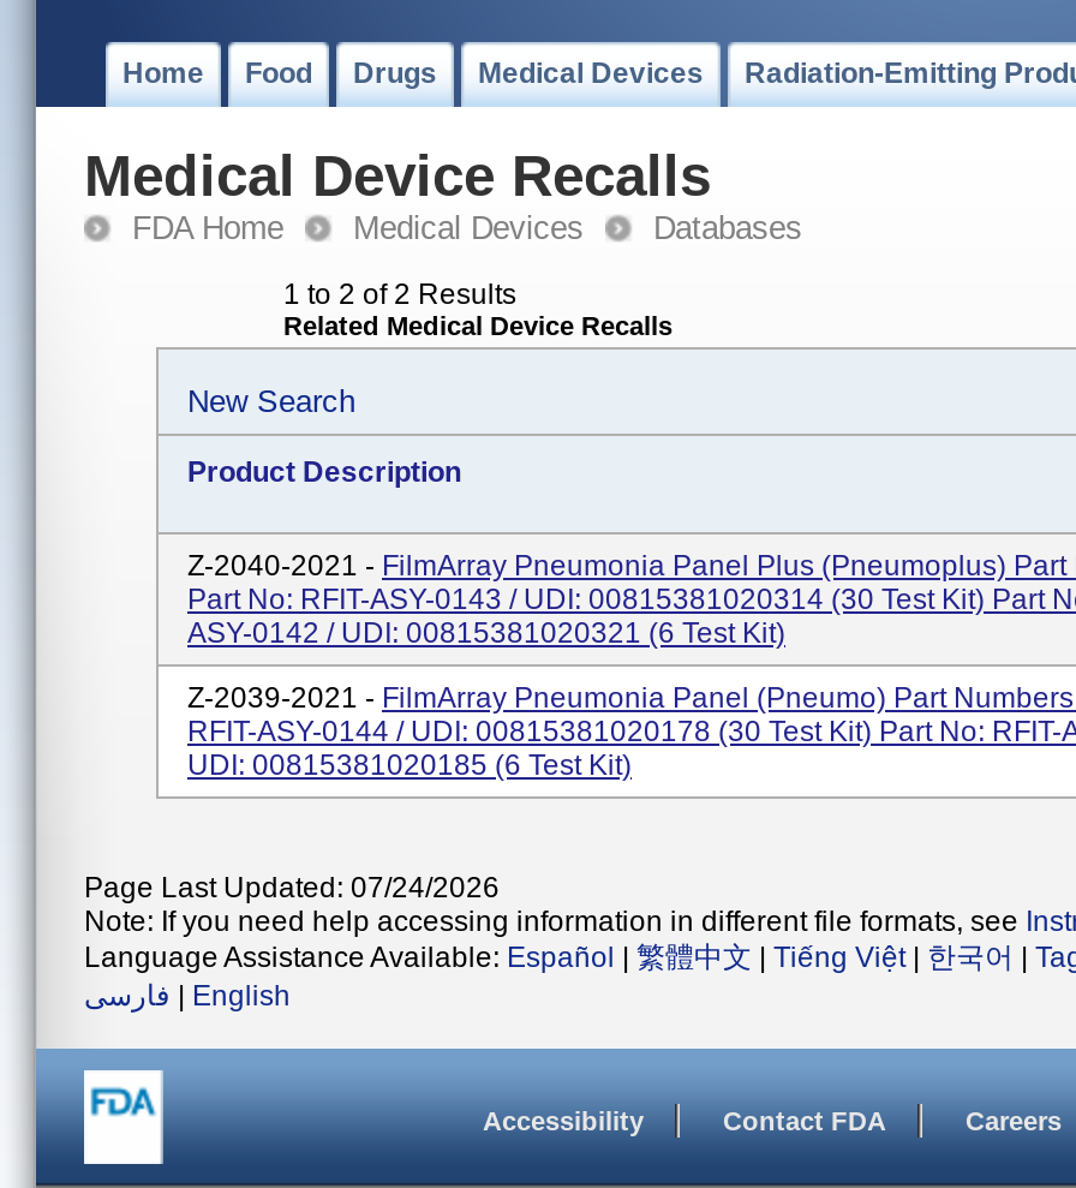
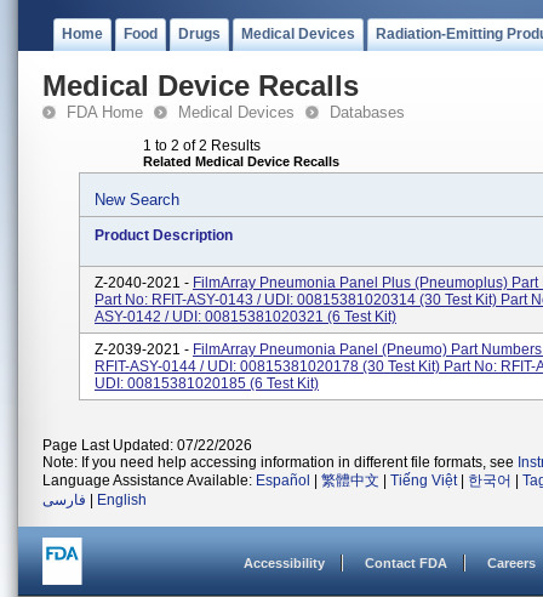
[84,871,500,905] Page Last Updated: 07/24/2026 -> [42,437,252,454] Page Last Updated: 07/22/2026

